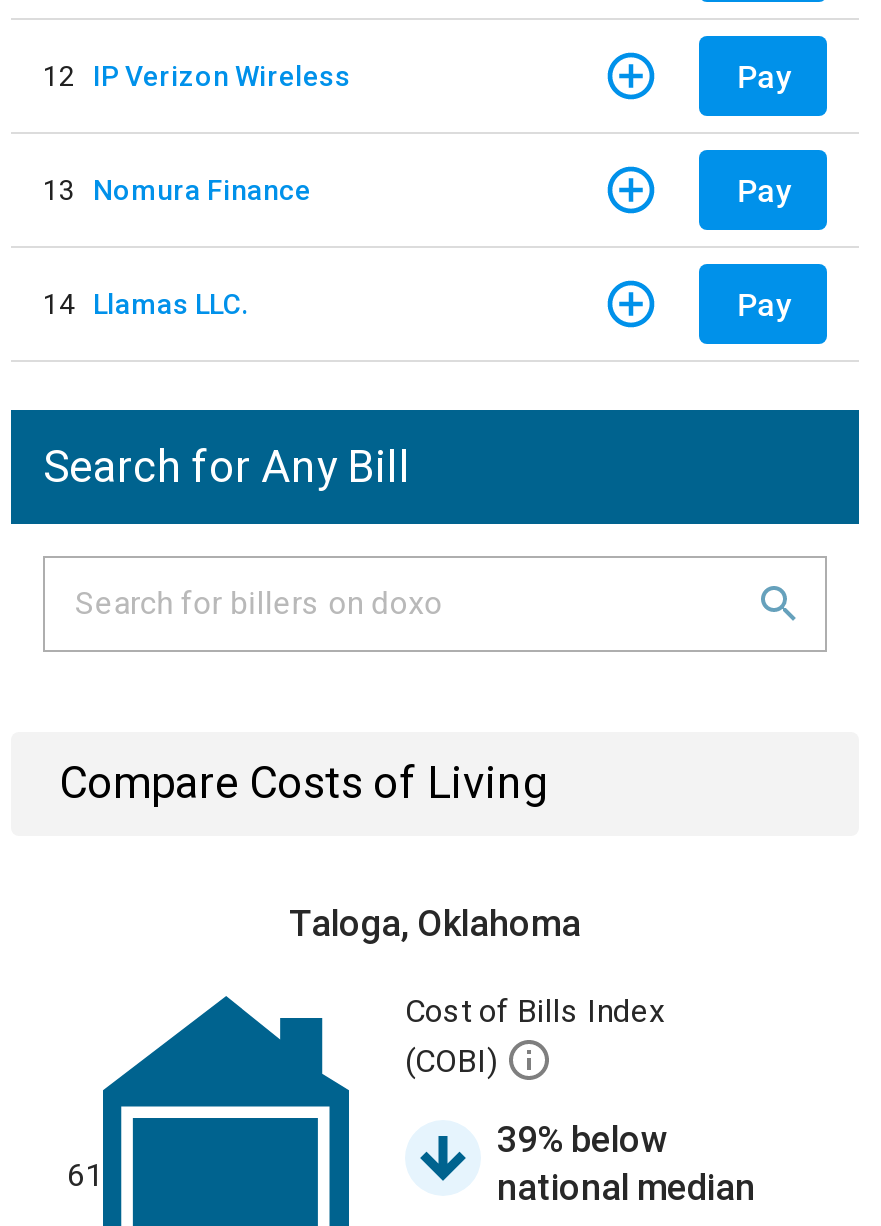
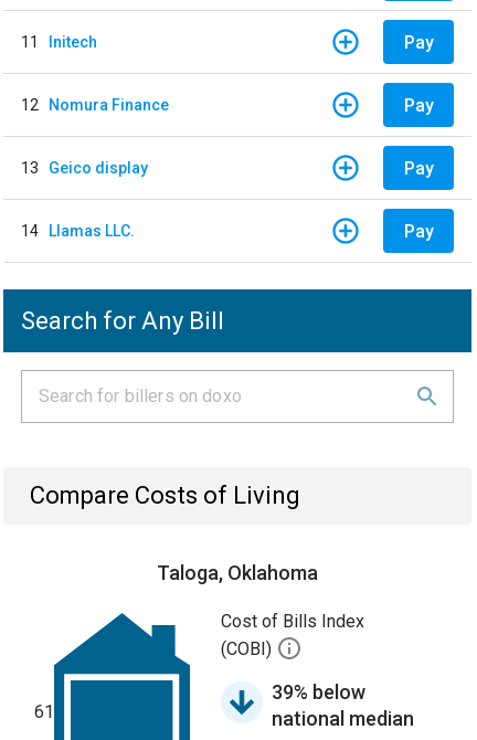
[43,59,351,91] 12 IP Verizon Wireless -> [21,33,97,50] 11 Initech
[43,173,311,205] 13 Nomura Finance -> [21,94,434,176] 12 Nomura Finance | Pay | 13 Geico display

